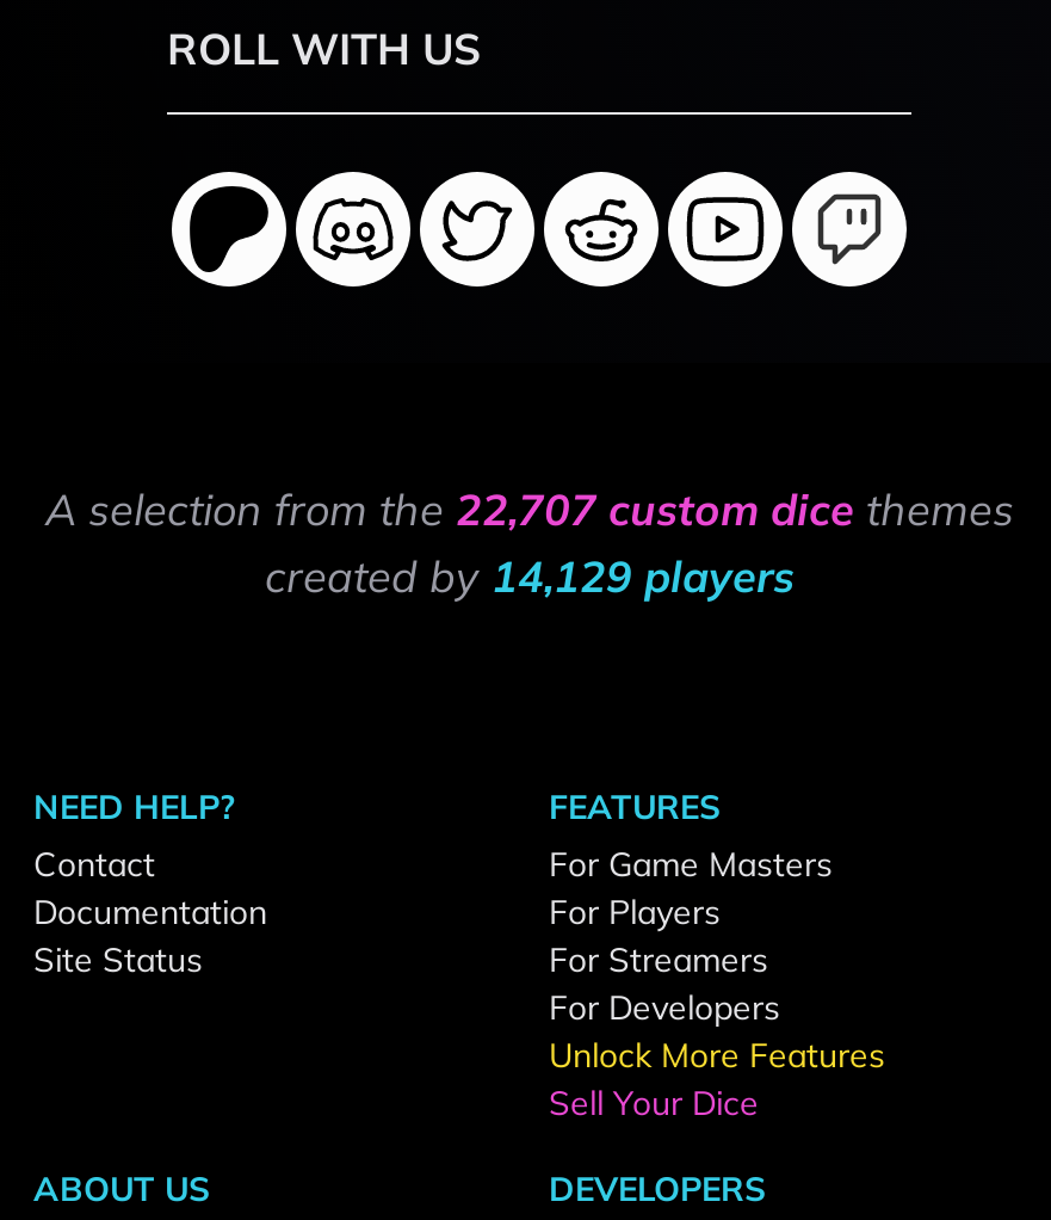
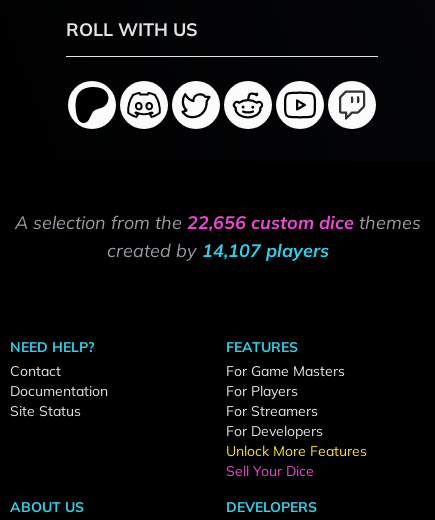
[45,482,1014,537] A selection from the 22,707 custom dice themes -> [15,211,421,234] A selection from the 22,656 custom dice themes
[265,549,795,604] created by 14,129 players -> [107,239,329,262] created by 14,107 players

